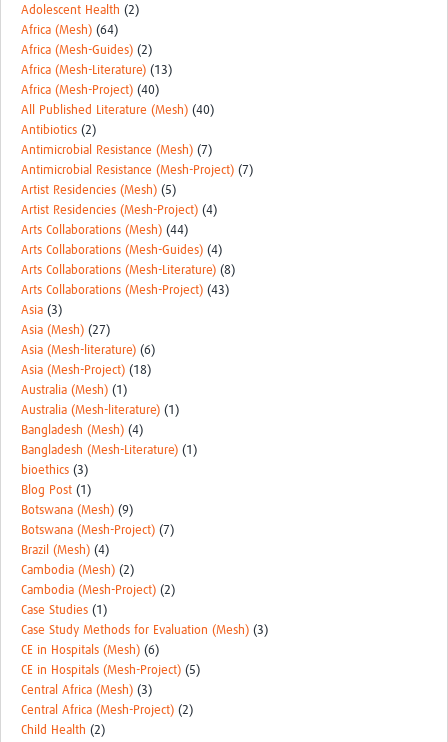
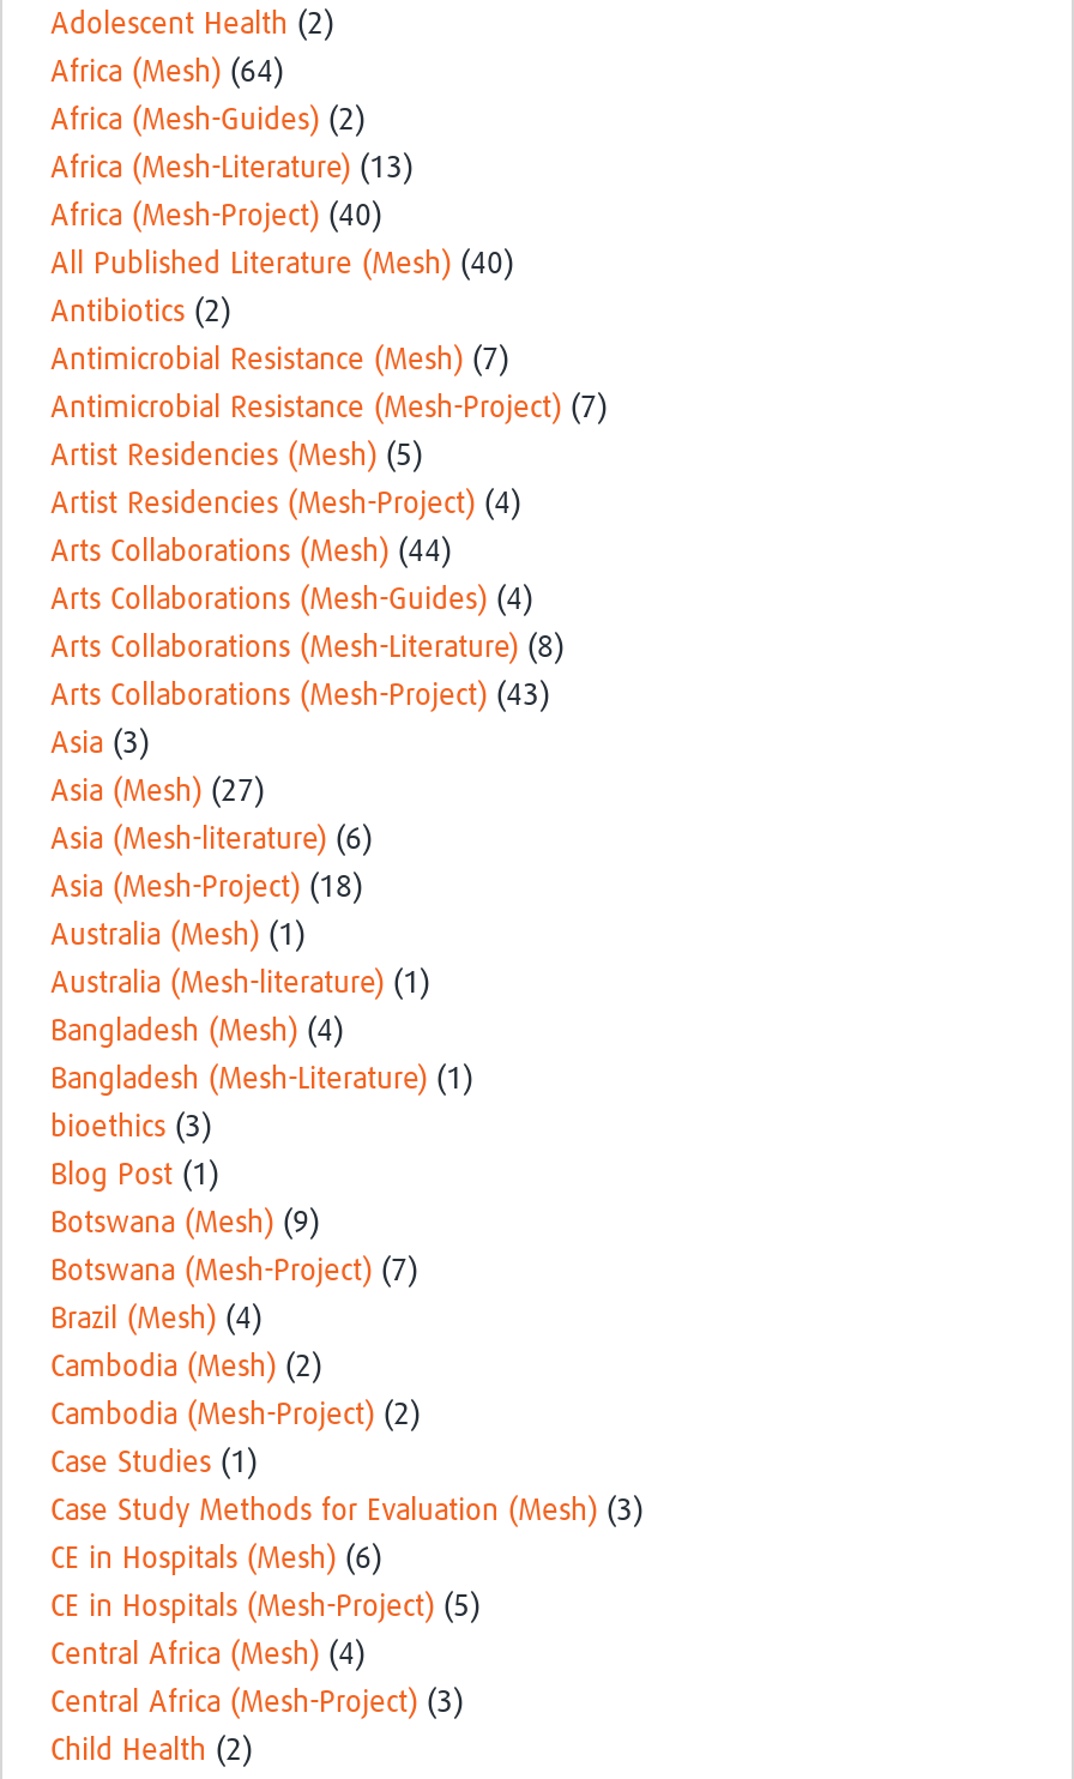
[21,684,152,697] Central Africa (Mesh) (3) -> [50,1640,364,1671] Central Africa (Mesh) (4)
[21,704,193,717] Central Africa (Mesh-Project) (2) -> [50,1688,463,1719] Central Africa (Mesh-Project) (3)

